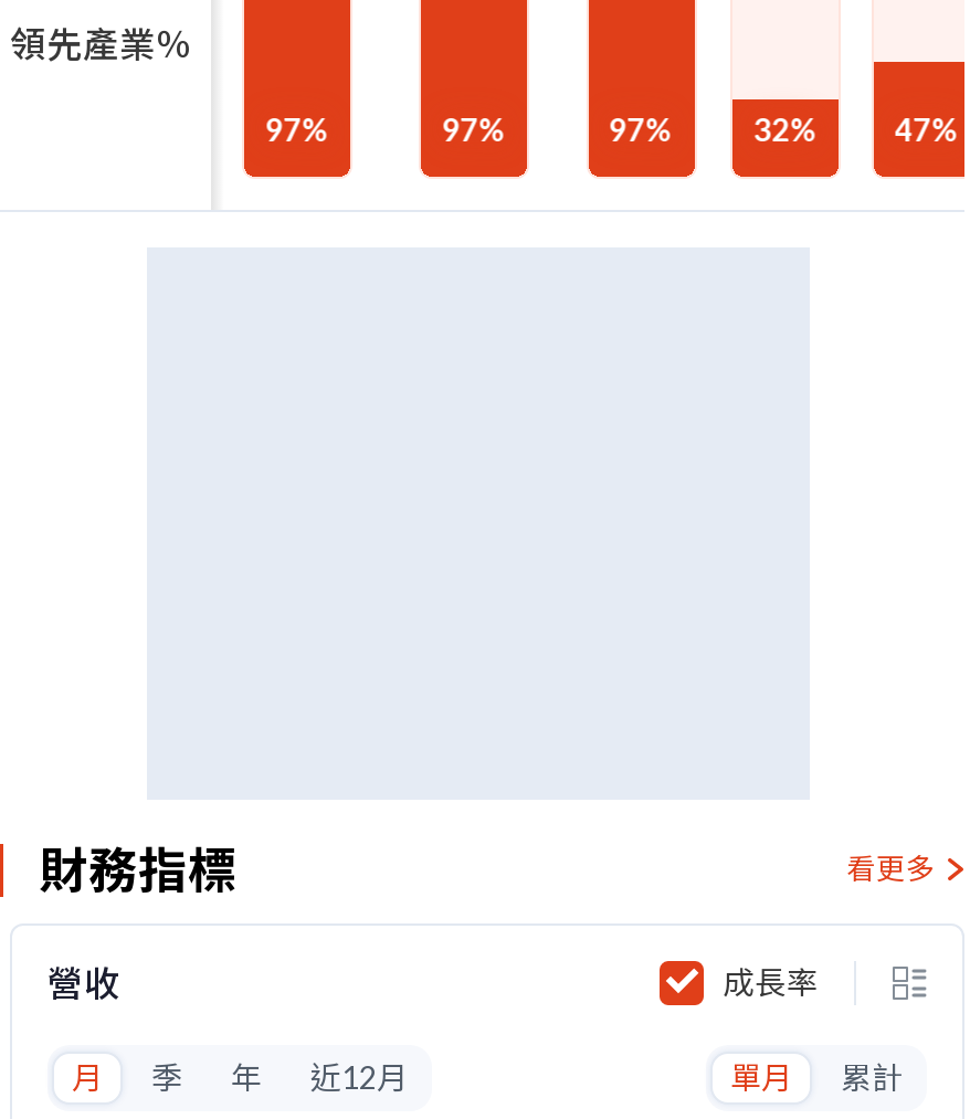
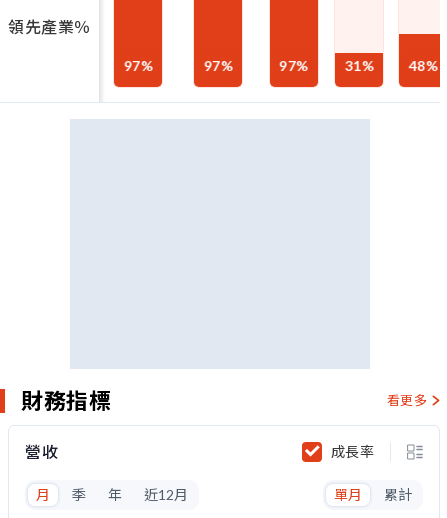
[753,110,818,147] 32% -> [344,57,374,74] 31%
[894,110,960,147] 47% -> [408,57,438,74] 48%

